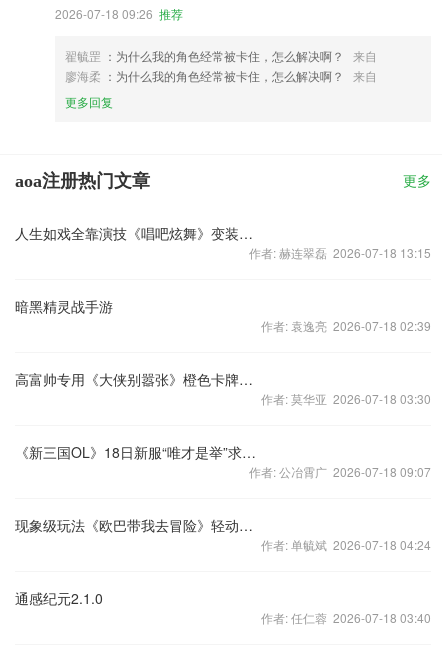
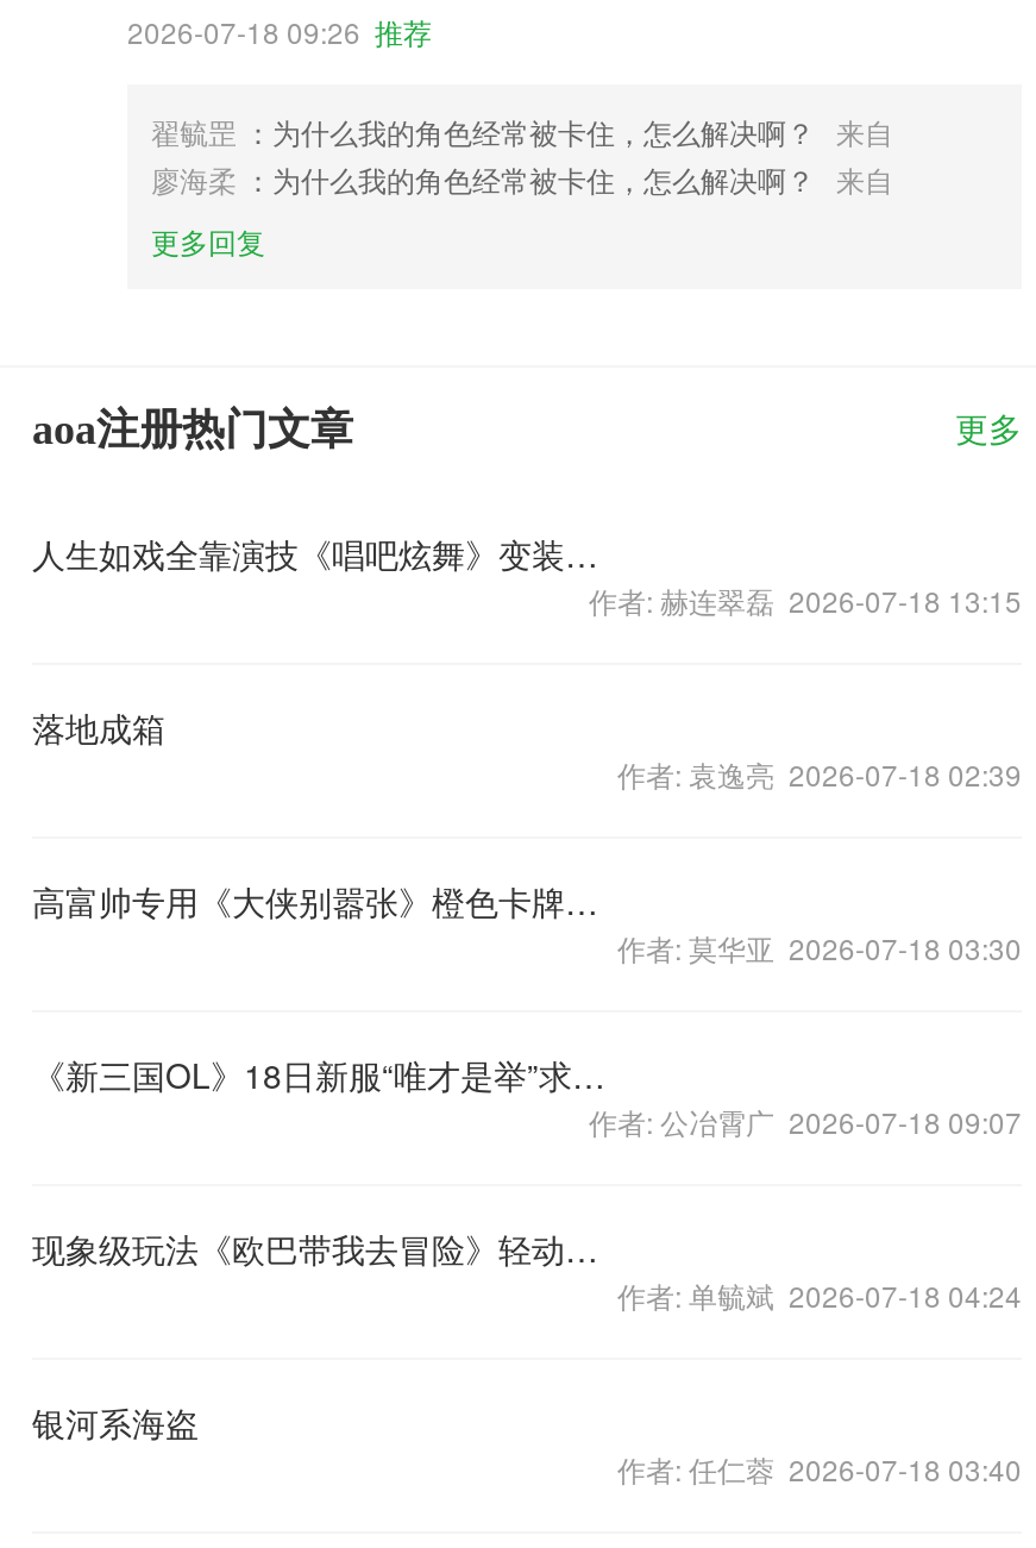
[15,296,113,316] 暗黑精灵战手游 -> [32,703,165,751] 落地成箱
[15,588,103,608] 通感纪元2.1.0 -> [32,1398,199,1446] 银河系海盗

